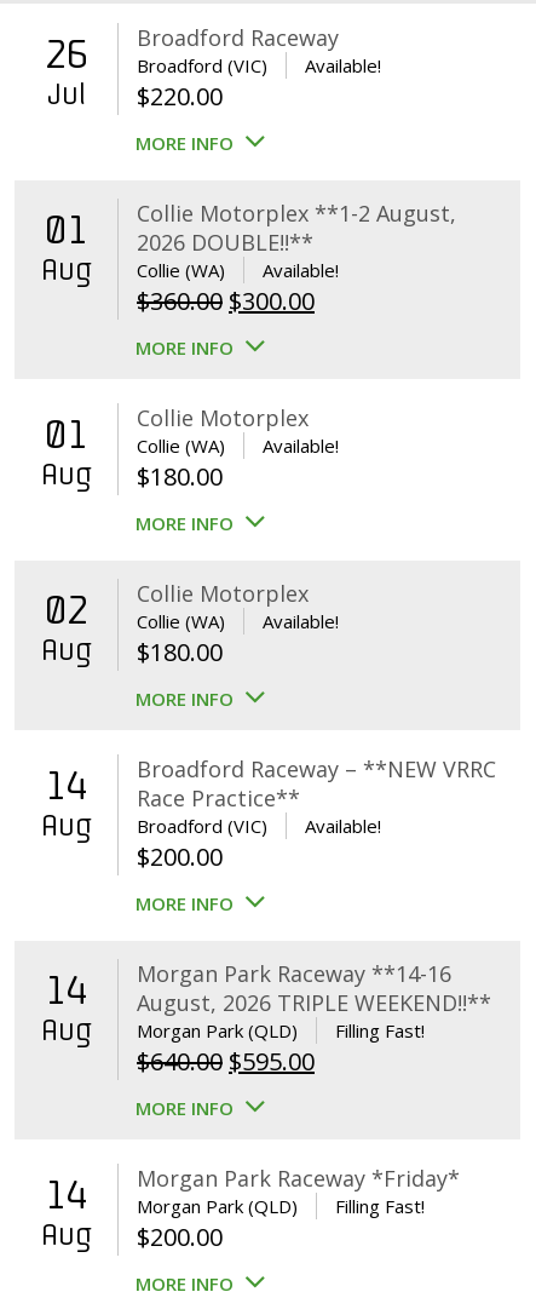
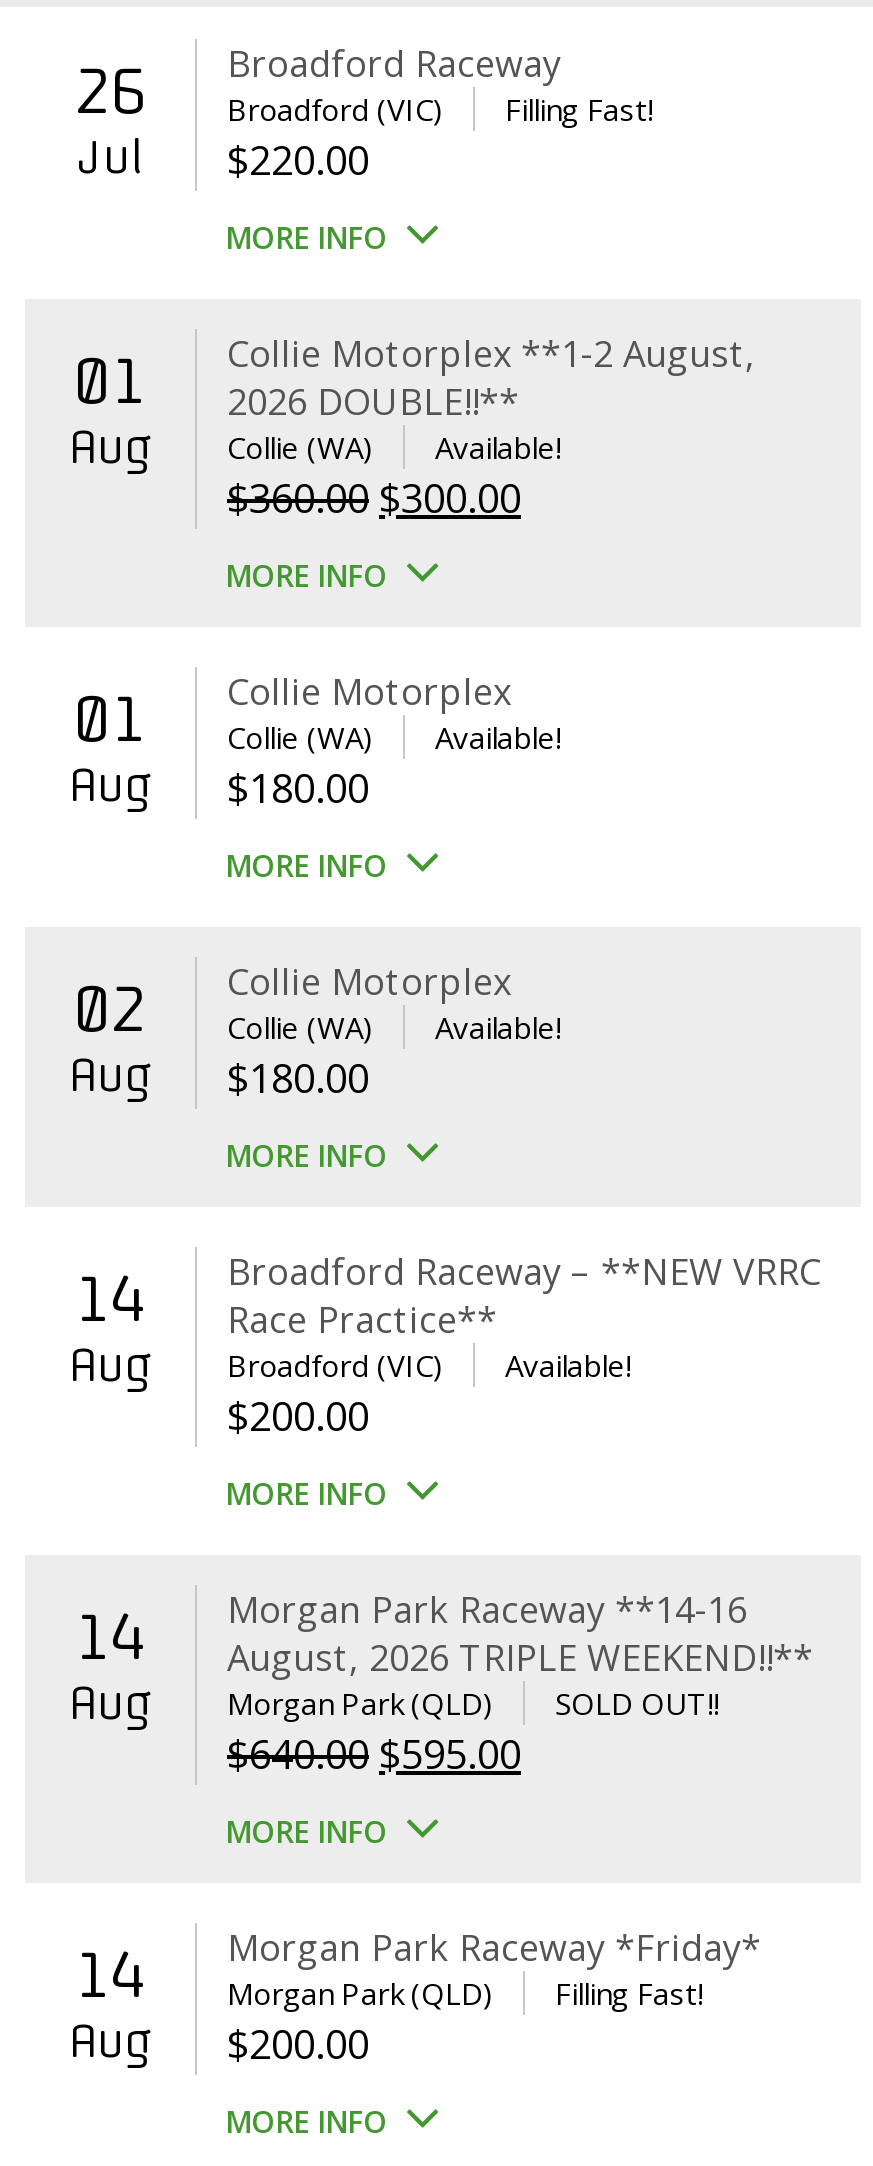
[305,53,381,77] Available! -> [505,89,653,129] Filling Fast!
[335,1018,425,1043] Filling Fast! -> [555,1683,719,1723] SOLD OUT!!

